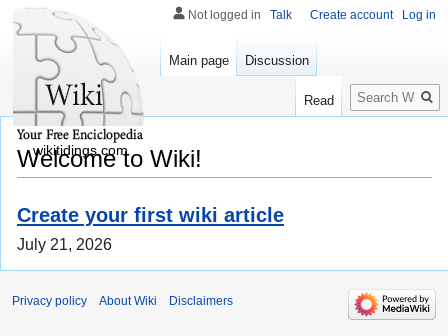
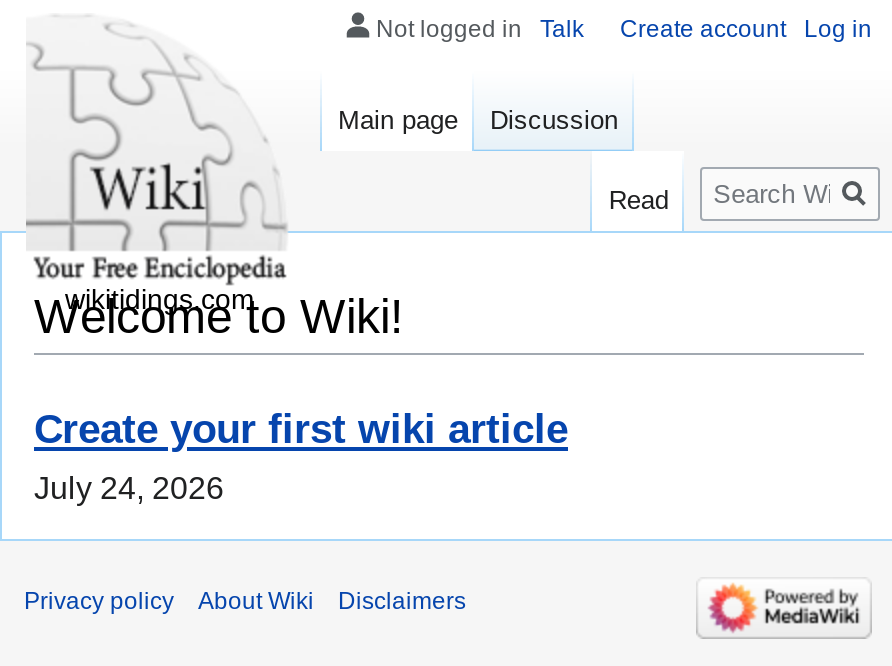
[17,236,112,253] July 21, 2026 -> [34,472,224,506] July 24, 2026

